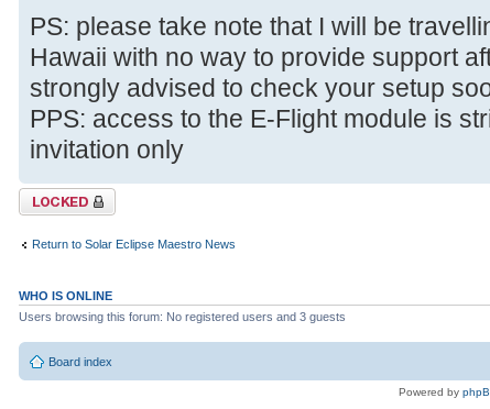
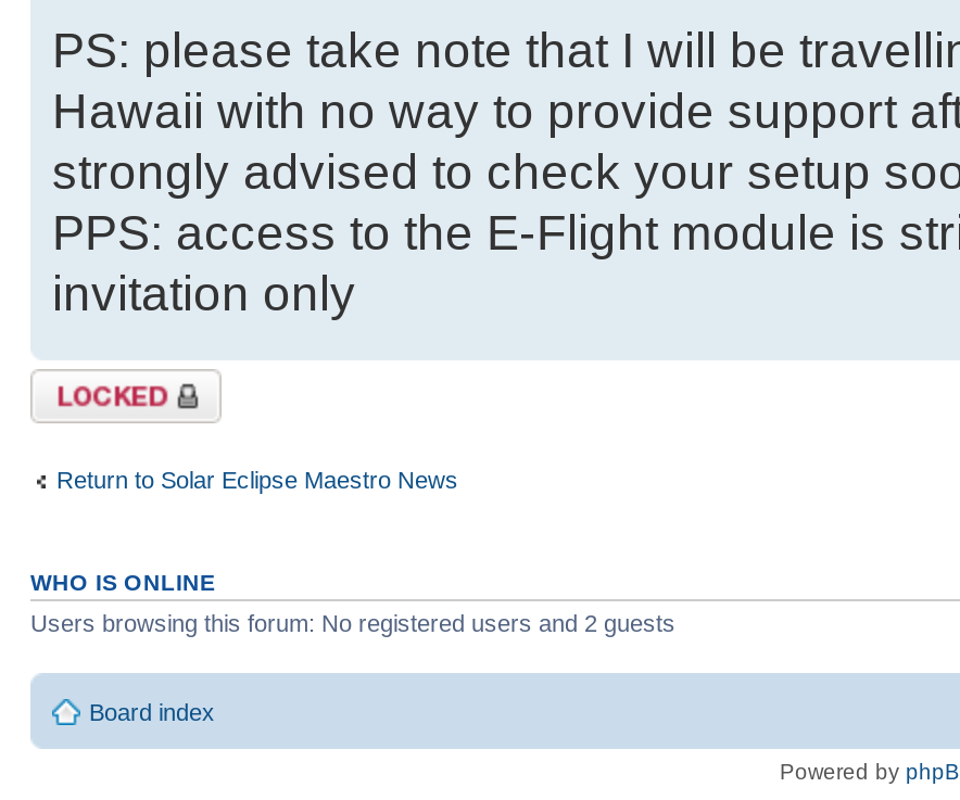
[19,310,346,323] Users browsing this forum: No registered users and 3 guests -> [30,609,675,635] Users browsing this forum: No registered users and 2 guests

